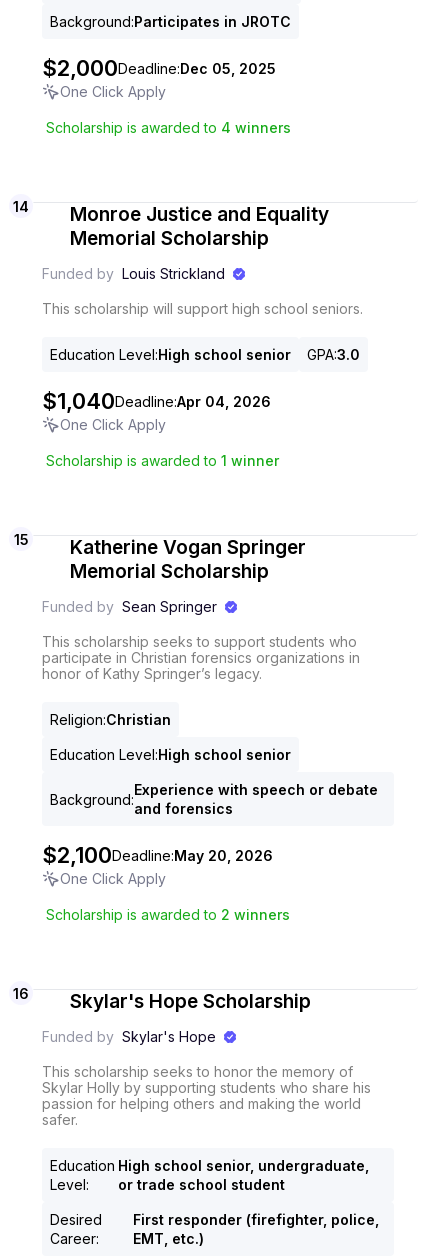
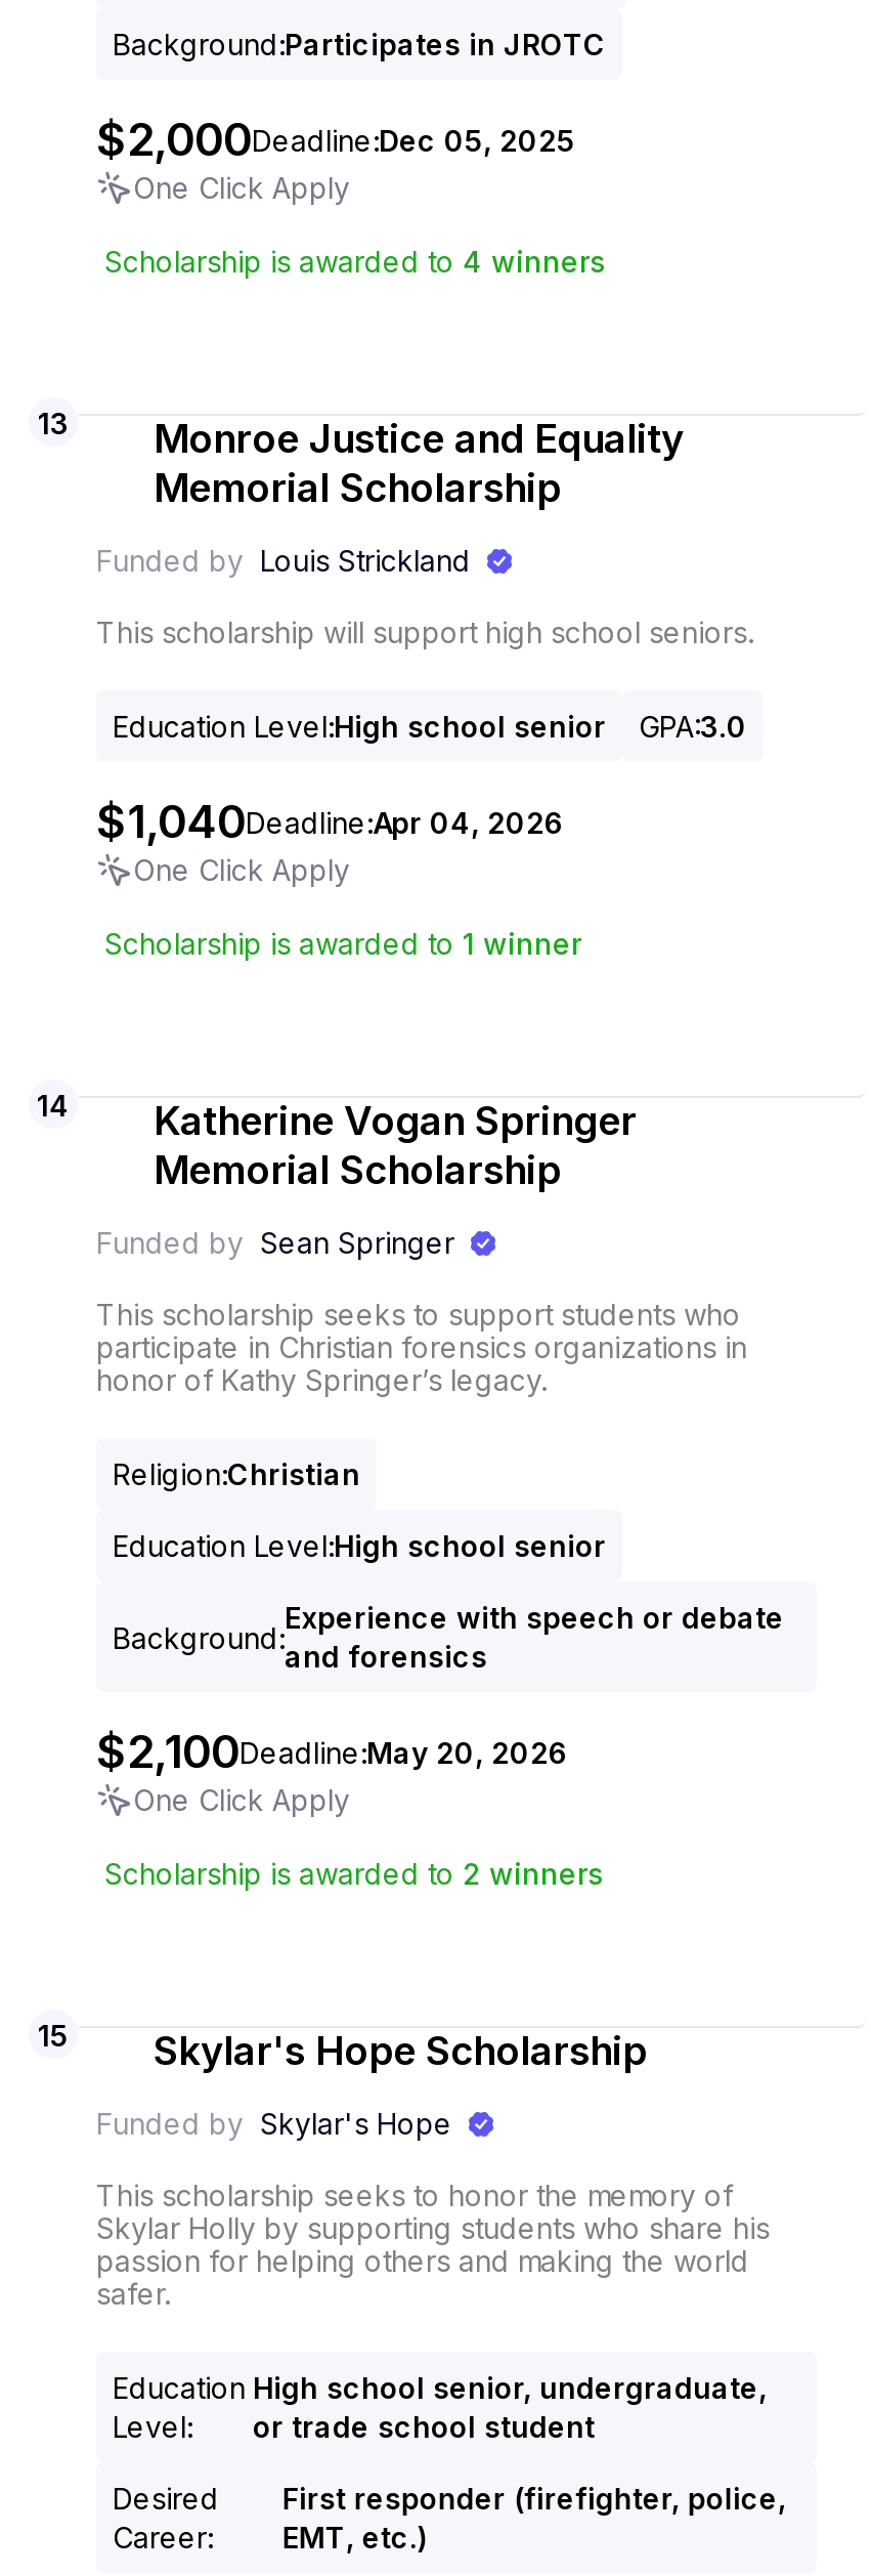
[13,197,29,214] 14 -> [38,405,69,439] 13
[13,530,28,547] 15 -> [37,1087,70,1122] 14
[13,984,29,1001] 16 -> [38,2017,69,2052] 15

